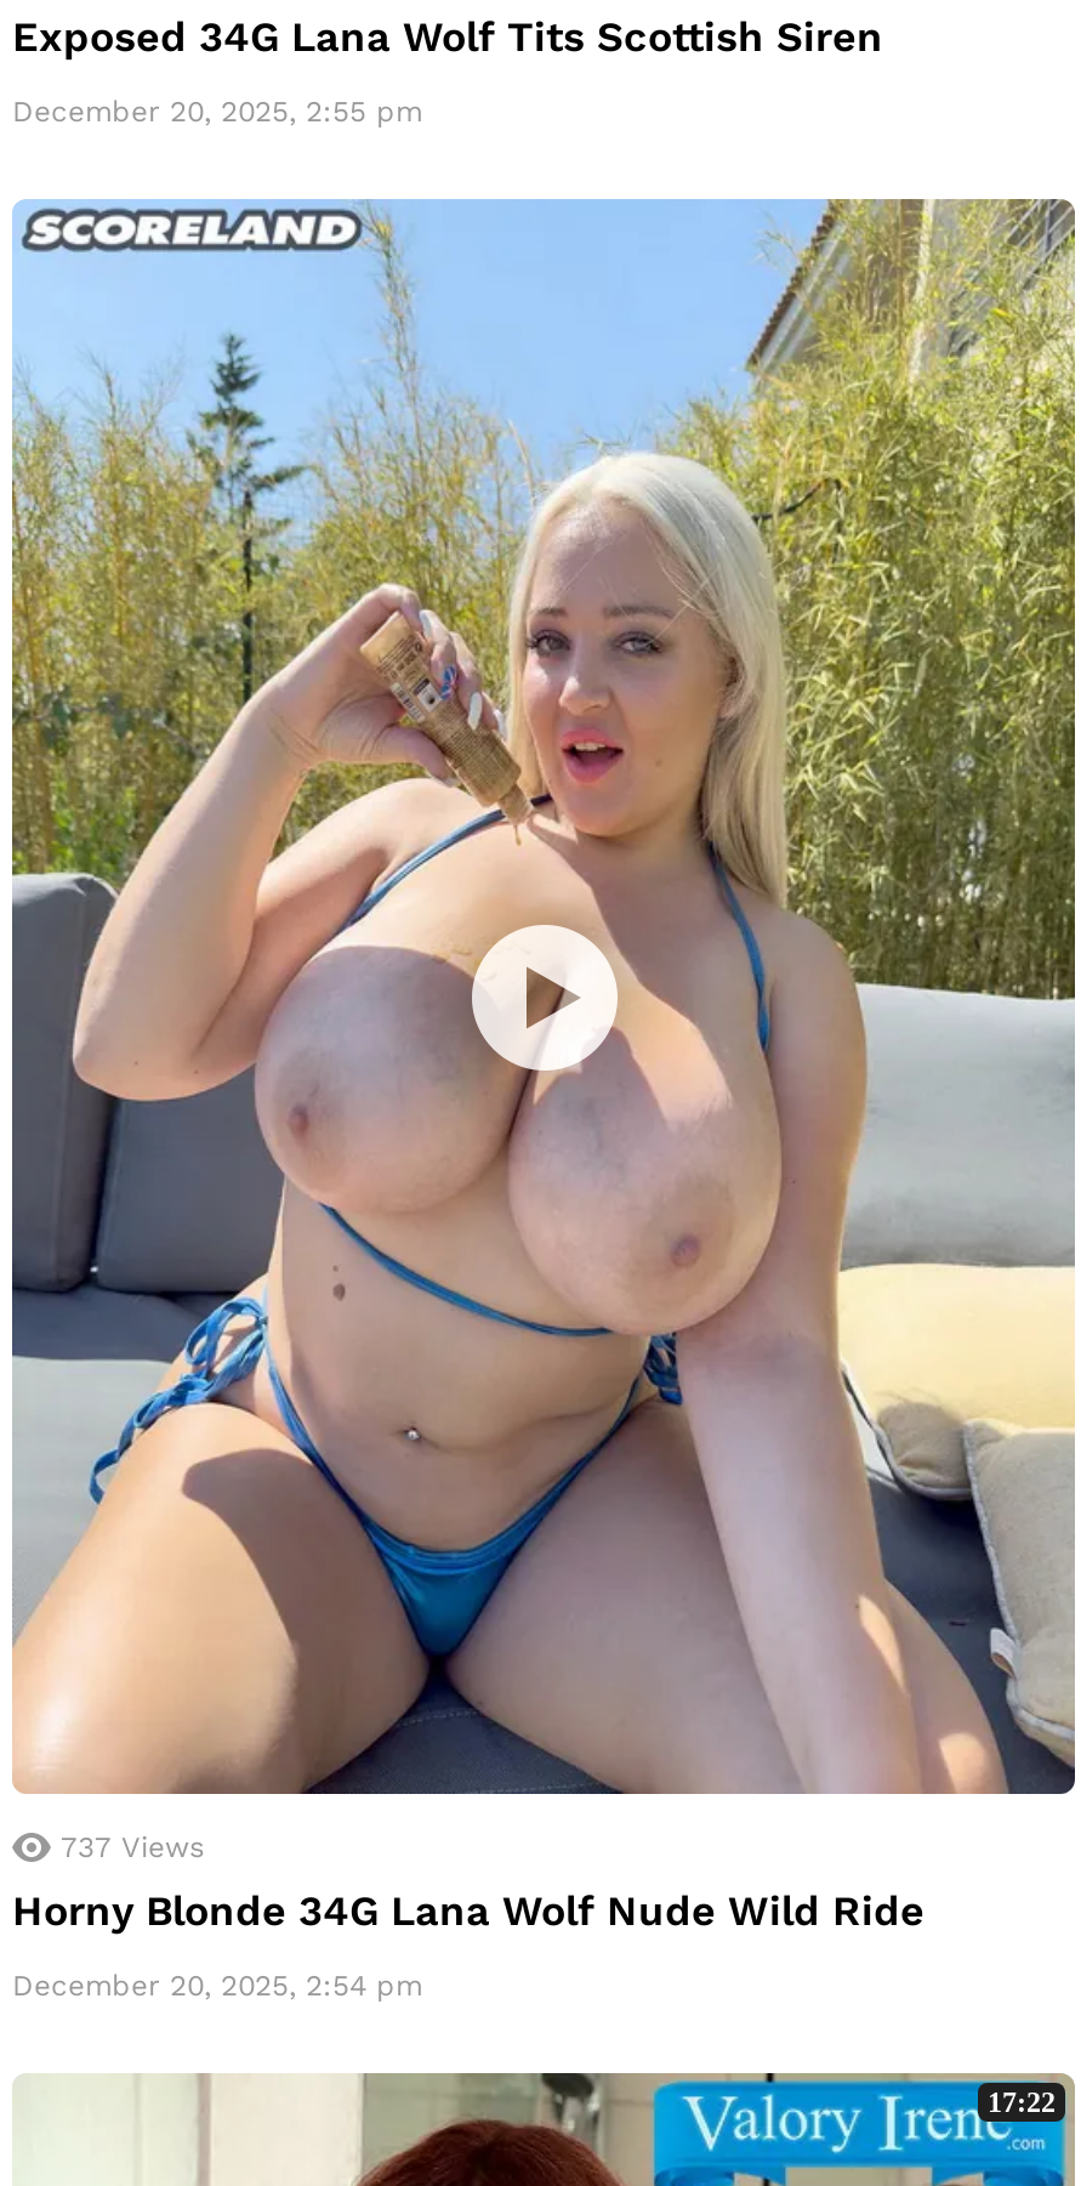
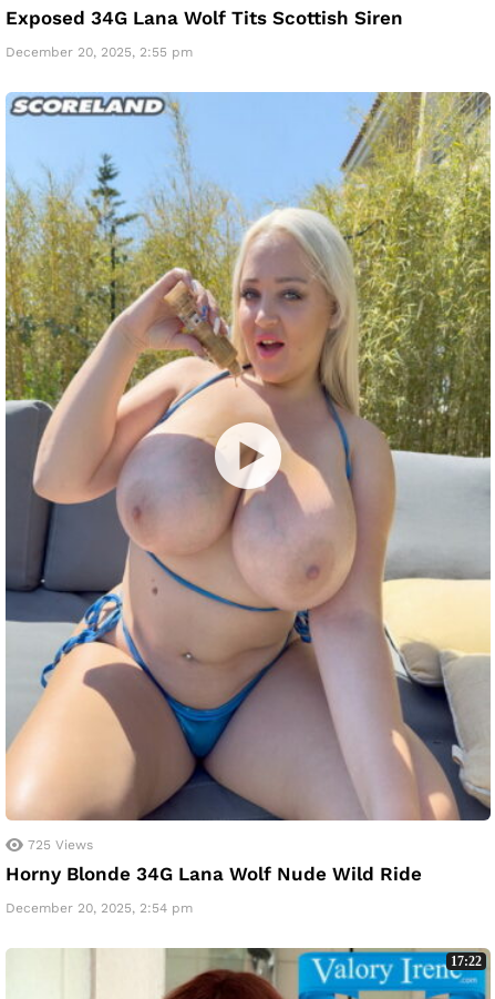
[61,1832,204,1866] 737 Views -> [28,837,93,852] 725 Views

